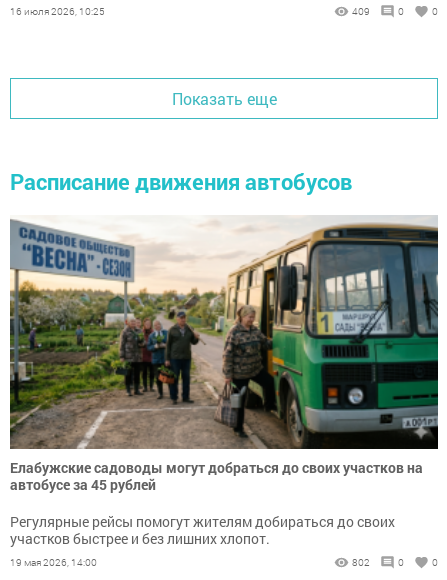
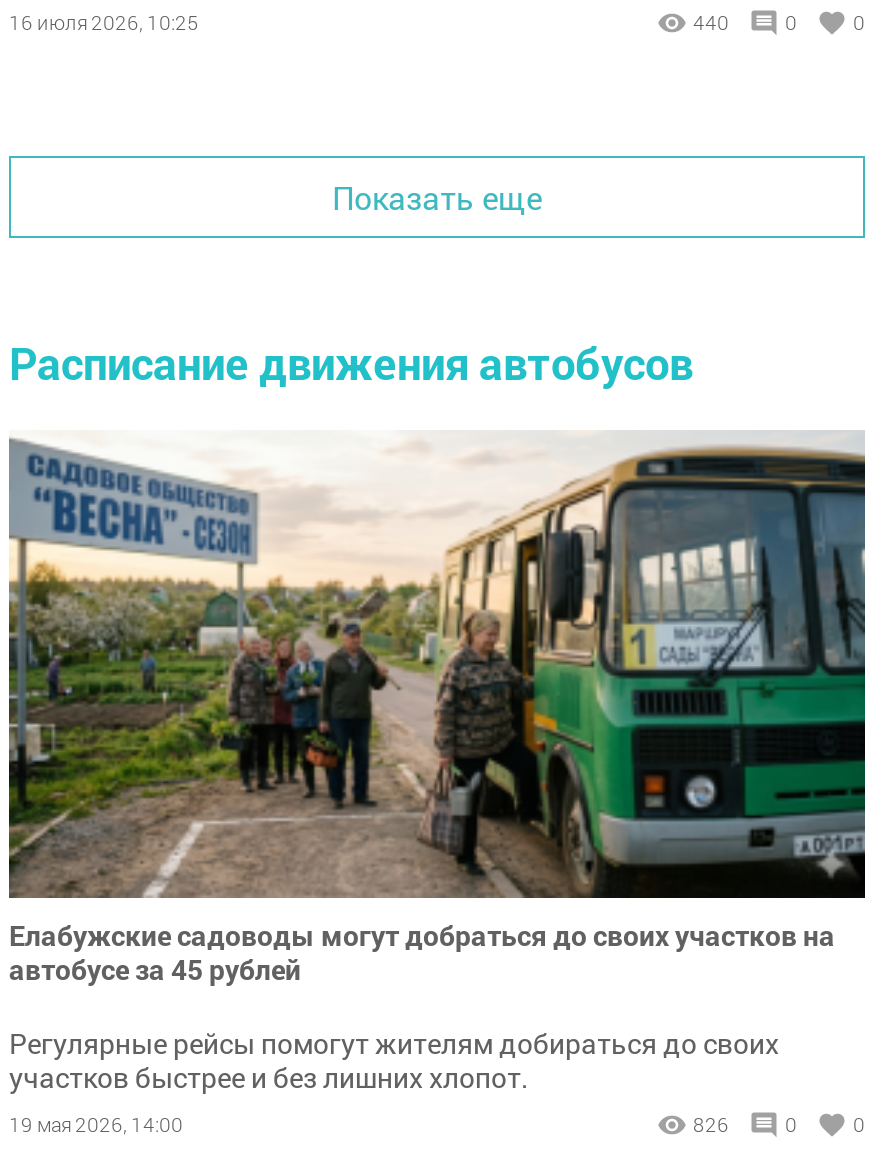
[352,5,370,18] 409 -> [693,10,729,36] 440
[352,556,370,569] 802 -> [693,1112,729,1138] 826

